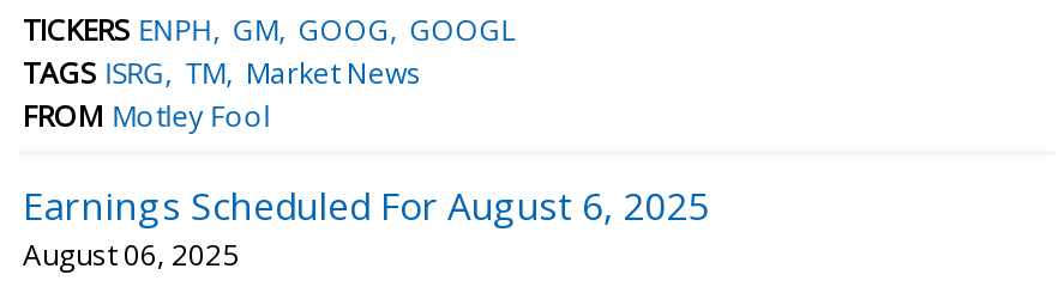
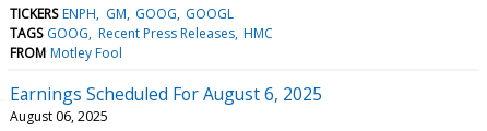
[23,52,421,93] TAGS ISRG TM Market News -> [10,24,273,42] TAGS GOOG Recent Press Releases HMC

